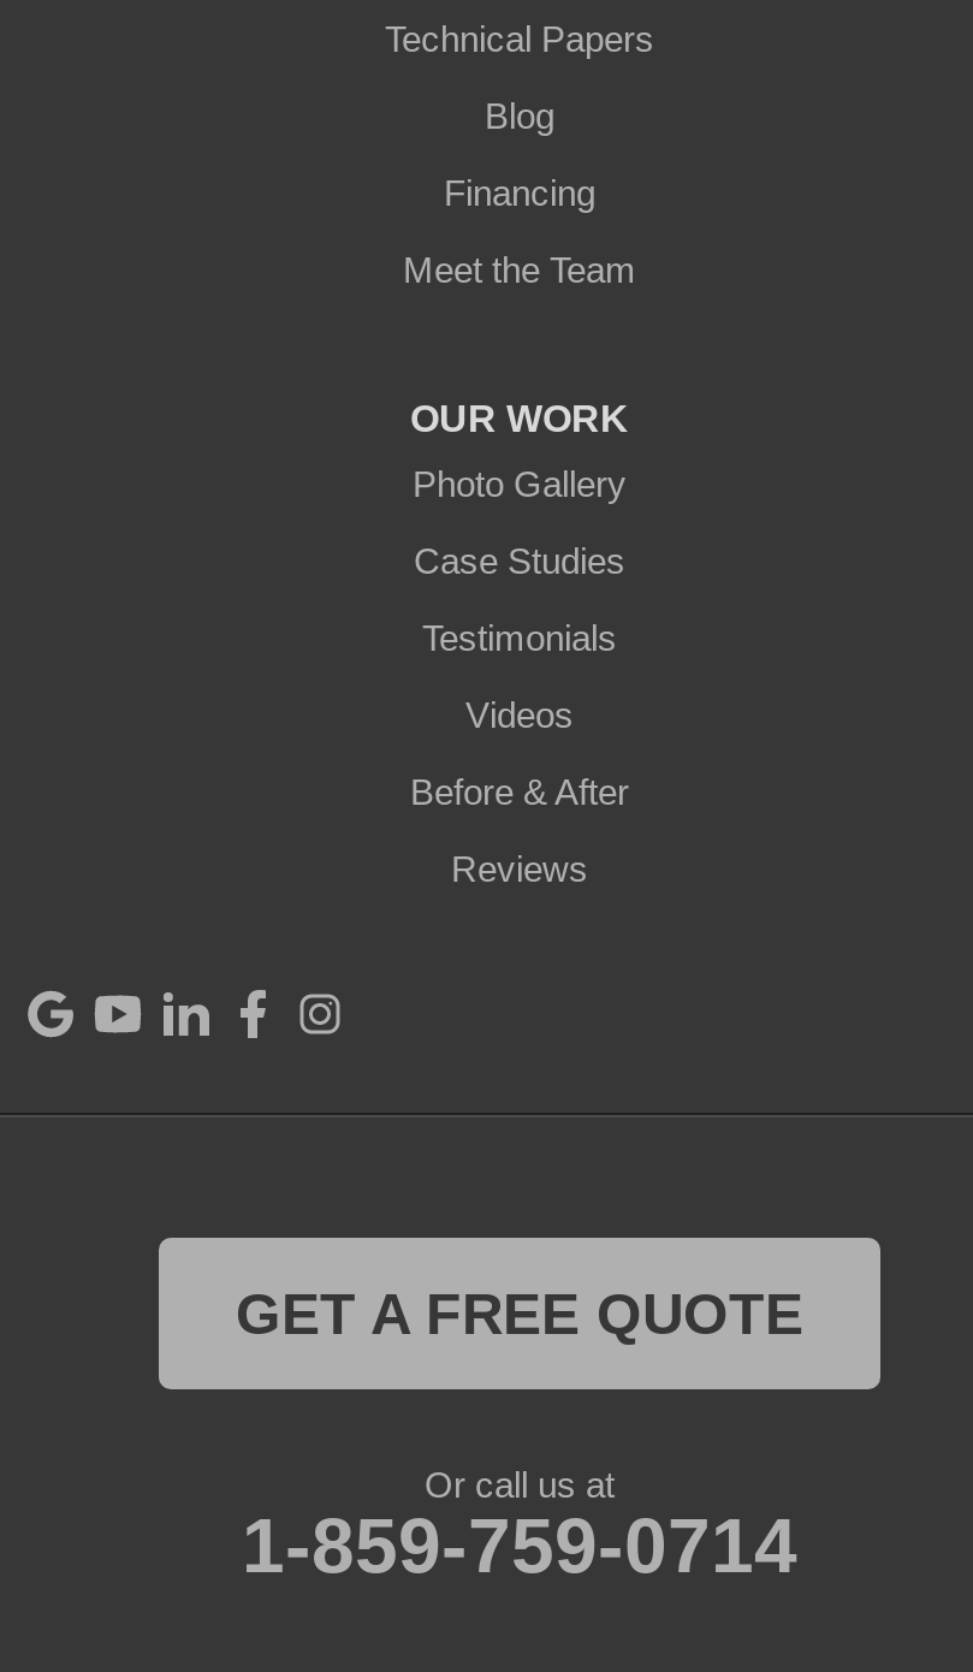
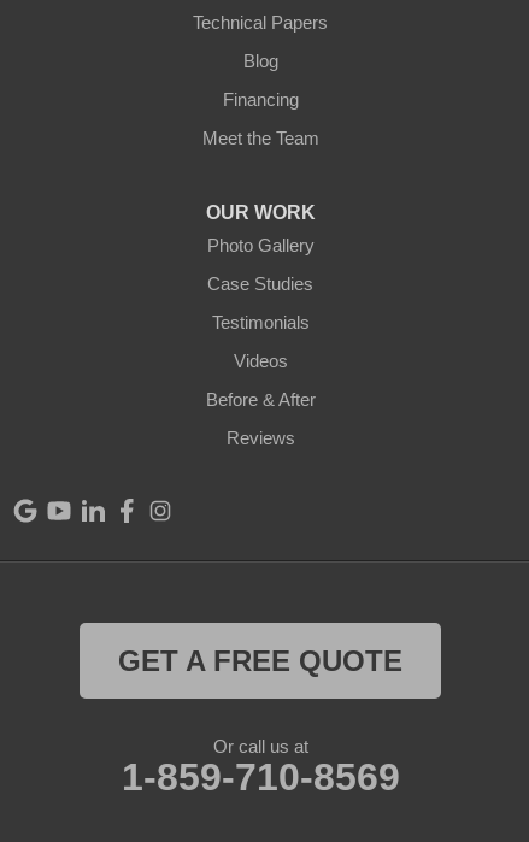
[242,1502,797,1589] 1-859-759-0714 -> [121,755,399,798] 1-859-710-8569

